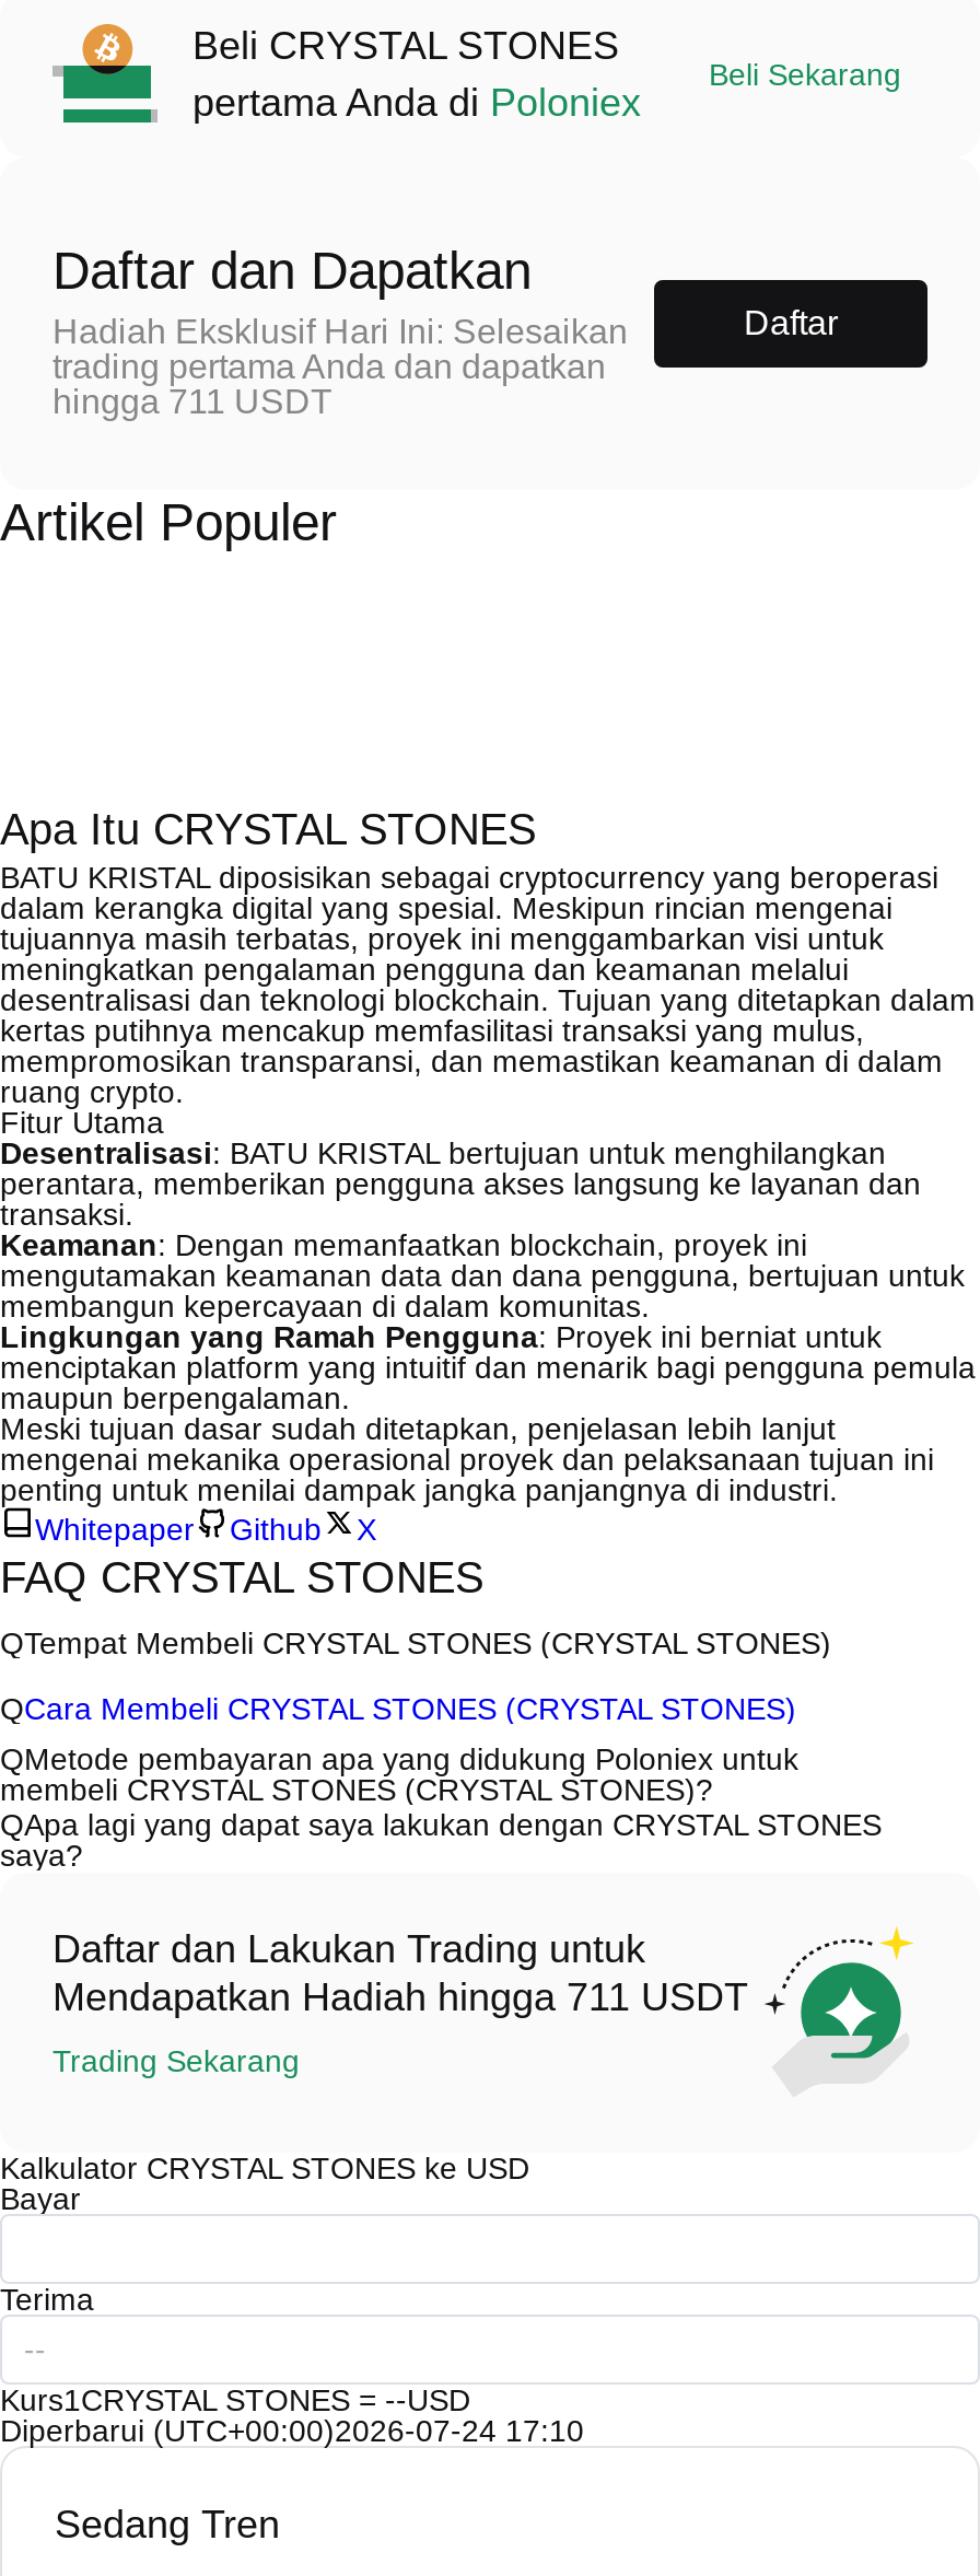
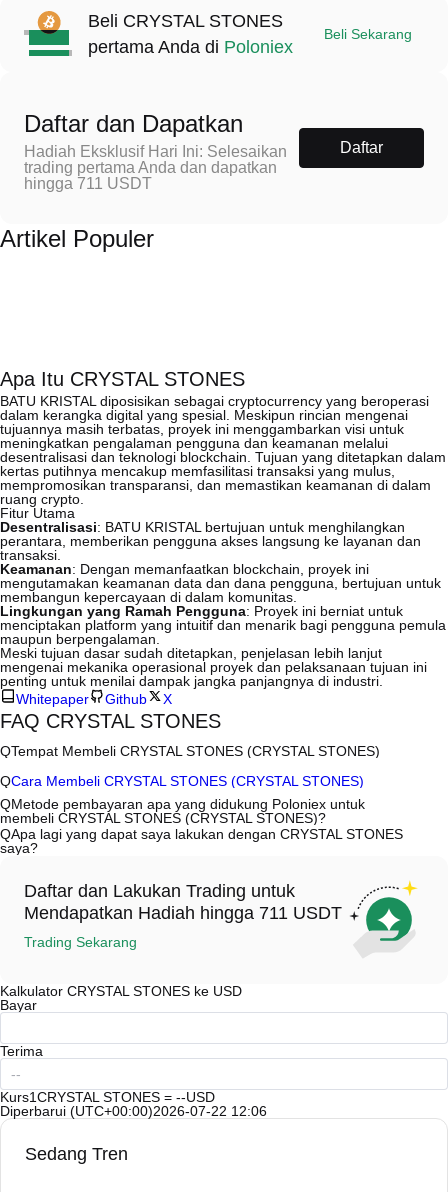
[0,2413,584,2448] Diperbarui (UTC+00:00)2026-07-24 17:10 -> [0,1103,267,1119] Diperbarui (UTC+00:00)2026-07-22 12:06

